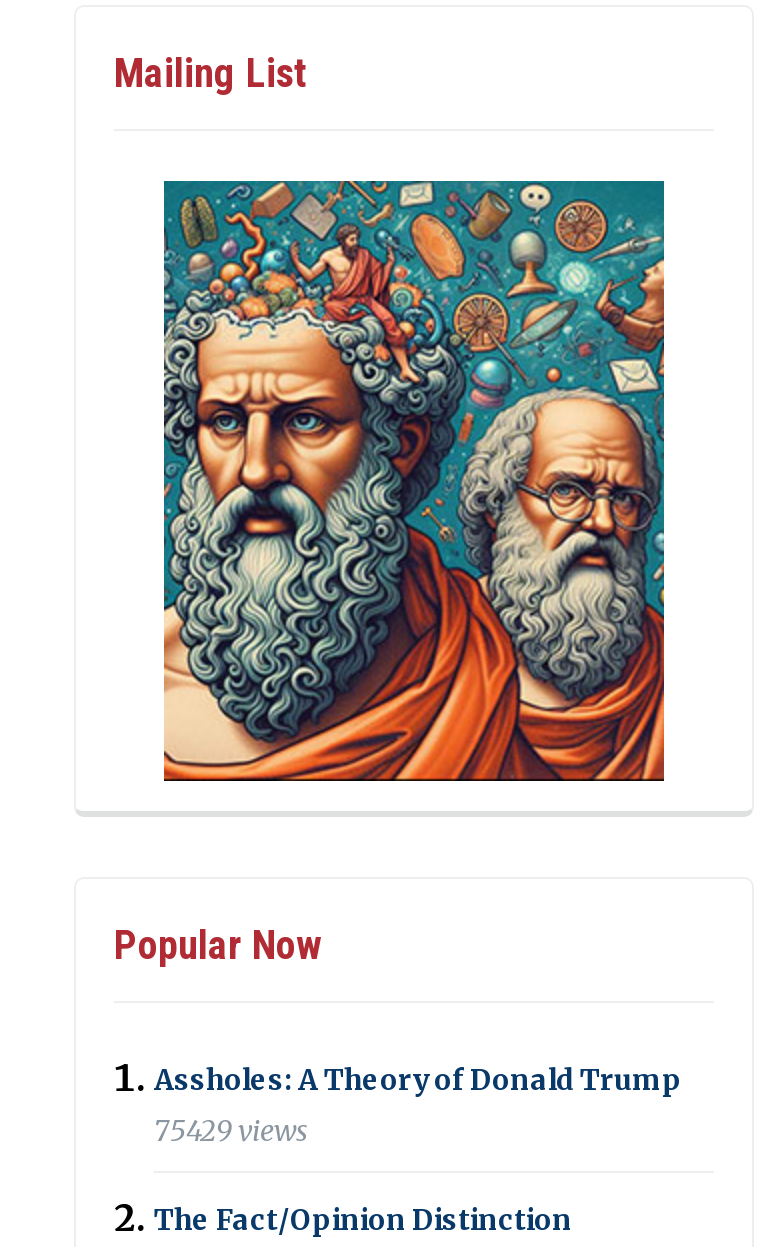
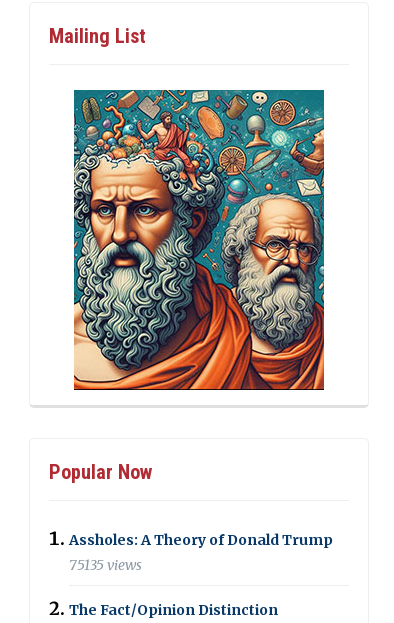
[154,1114,308,1150] 75429 views -> [69,556,142,574] 75135 views

